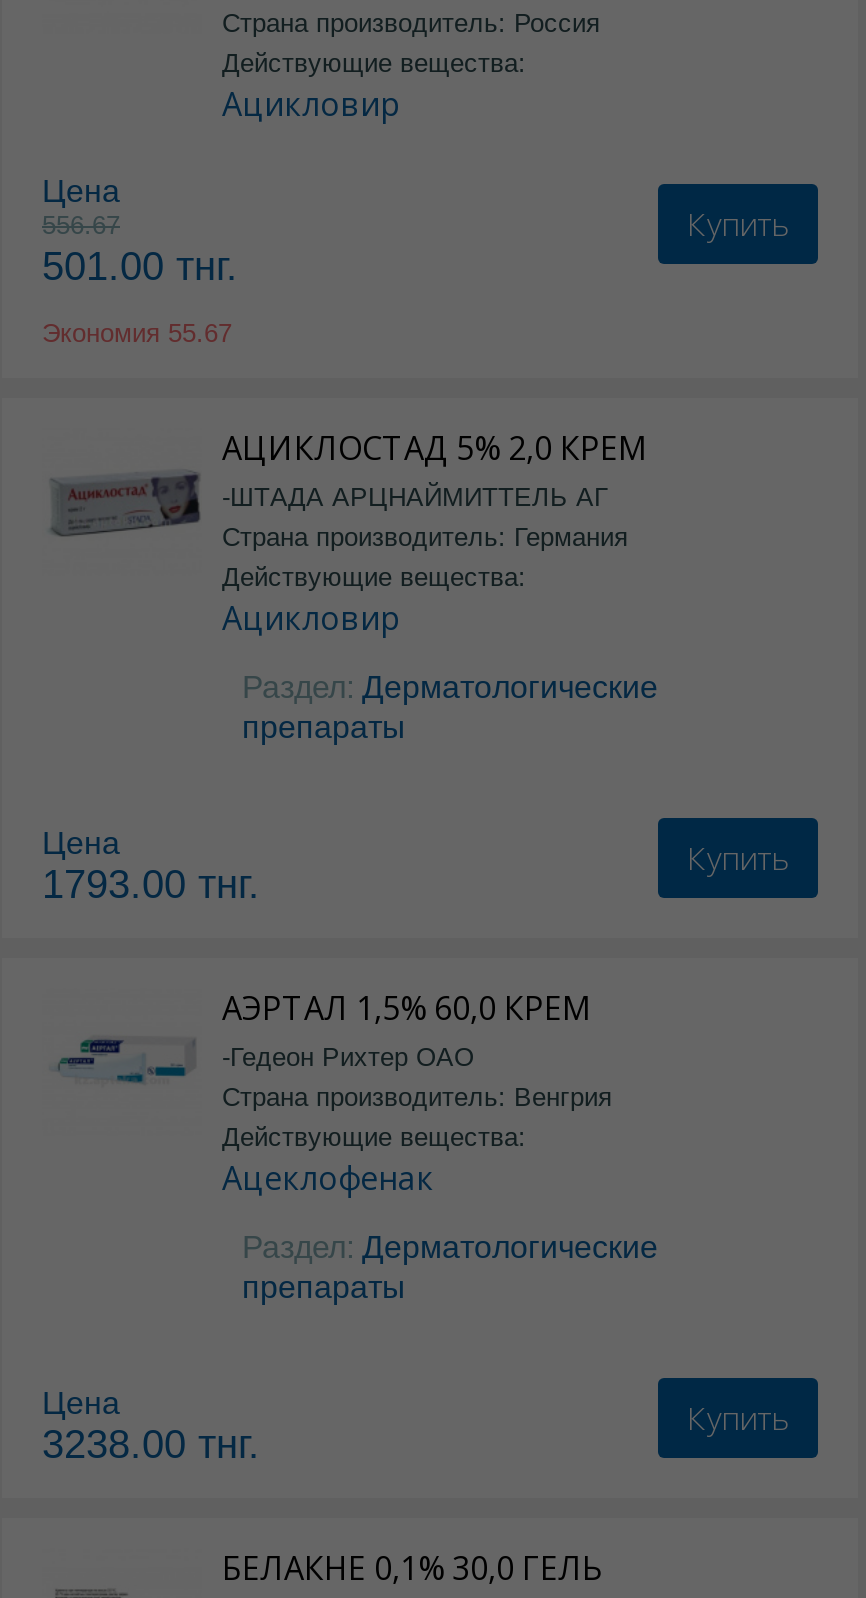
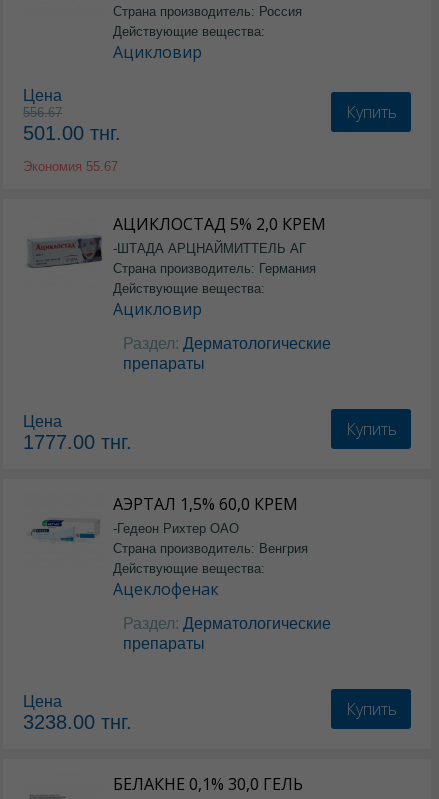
[42,862,260,906] 1793.00 тнг. -> [23,431,132,453] 1777.00 тнг.

